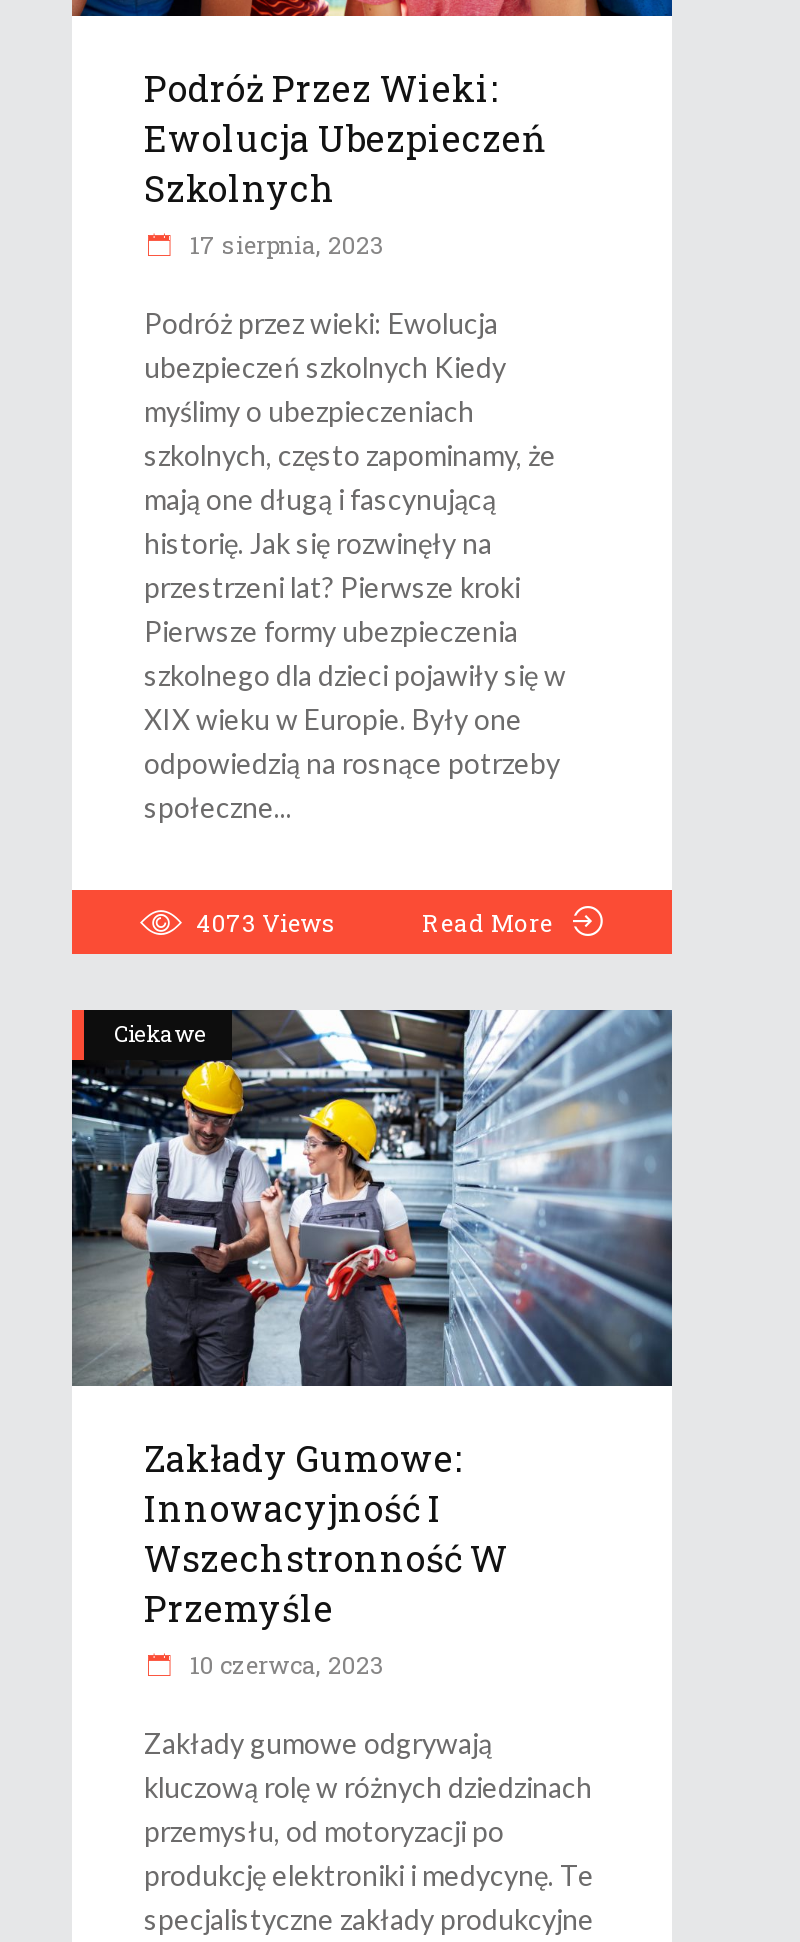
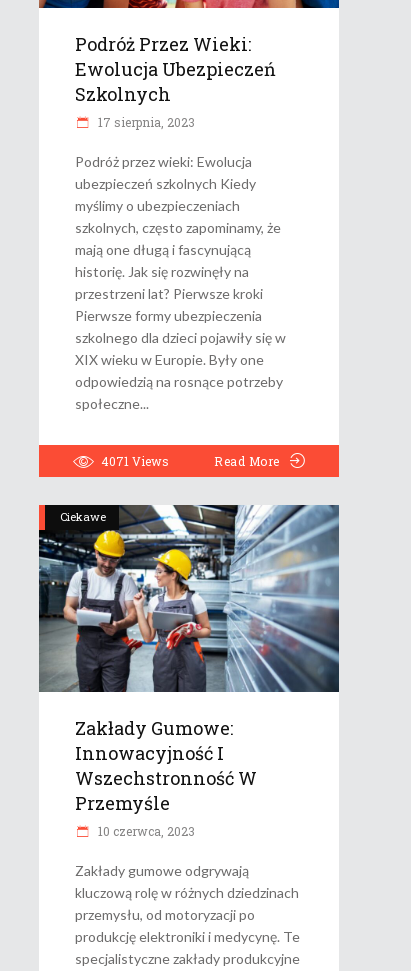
[196,906,336,938] 4073 Views -> [101,453,169,469] 4071 Views

